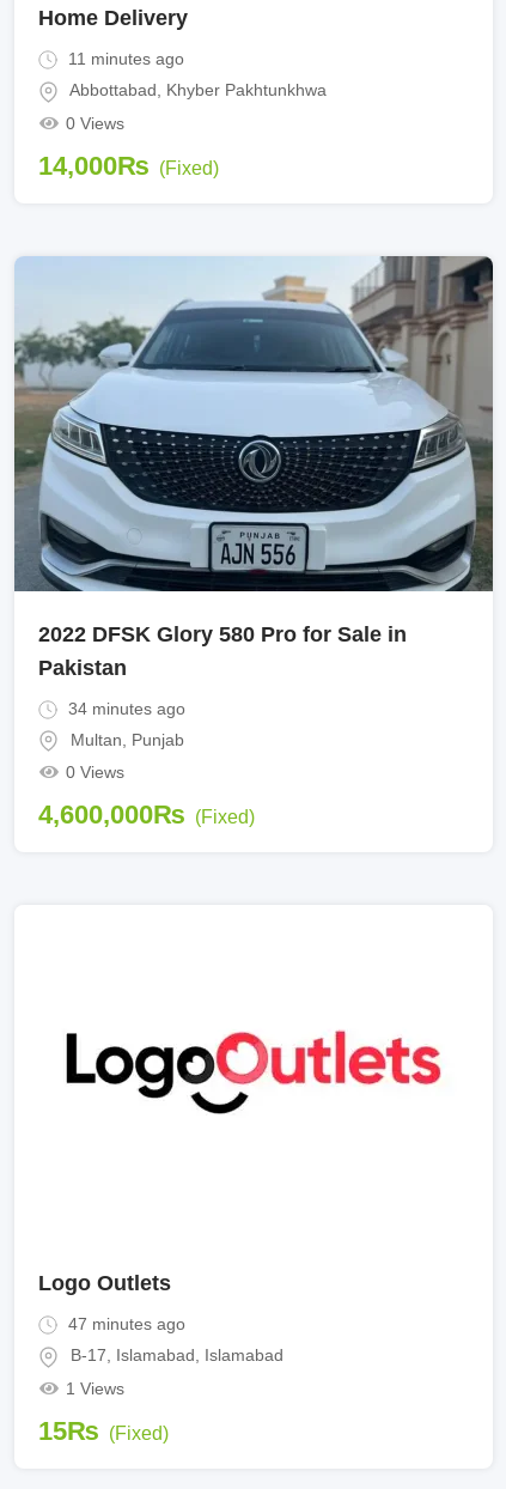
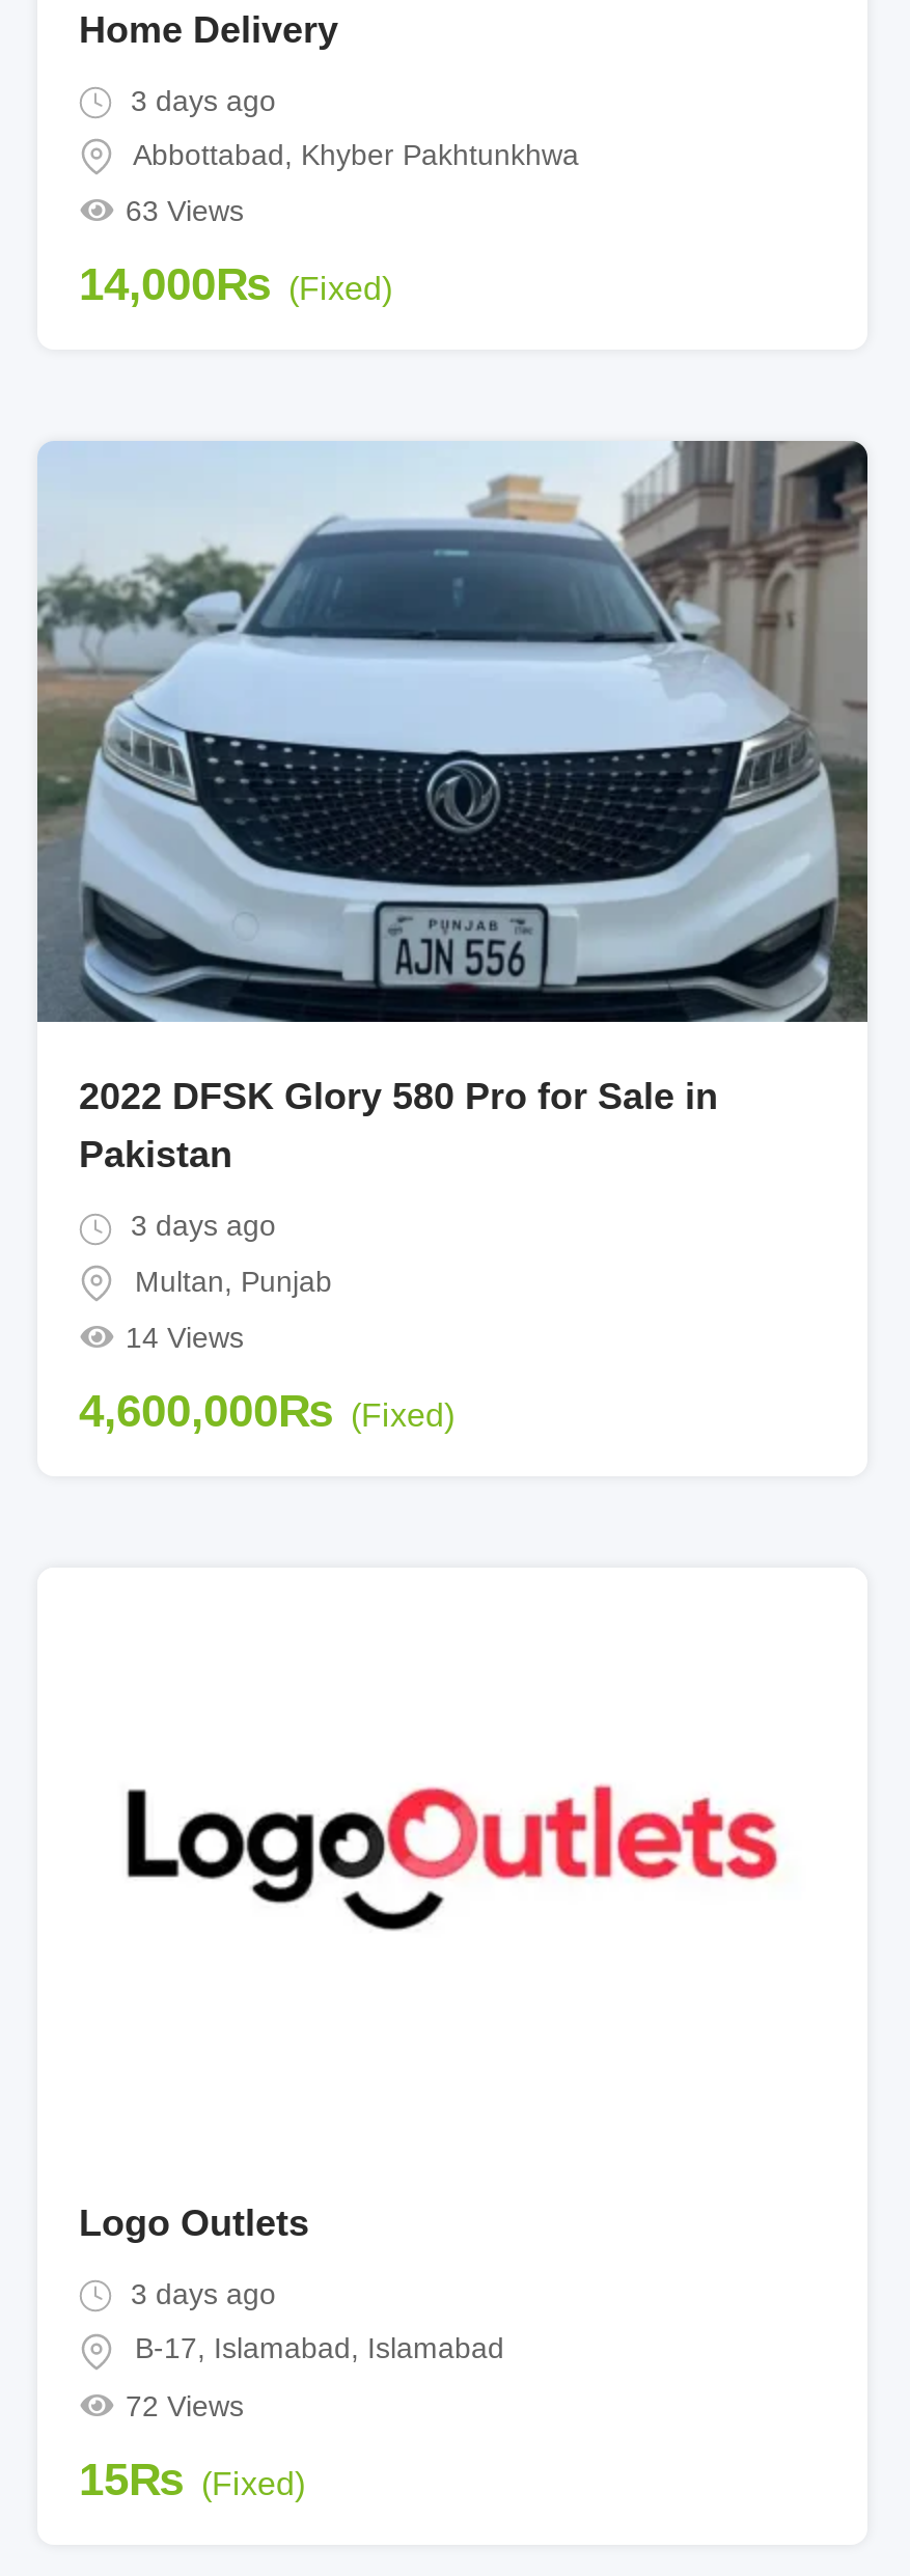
[63,49,184,68] 11 minutes ago -> [122,84,276,117] 3 days ago
[65,113,124,132] 0 Views -> [126,195,244,228] 63 Views
[63,699,185,718] 34 minutes ago -> [122,1210,276,1243] 3 days ago
[65,763,124,782] 0 Views -> [126,1321,244,1354] 14 Views
[63,1314,185,1334] 47 minutes ago -> [122,2278,276,2311] 3 days ago
[65,1379,124,1398] 1 Views -> [126,2389,244,2422] 72 Views

